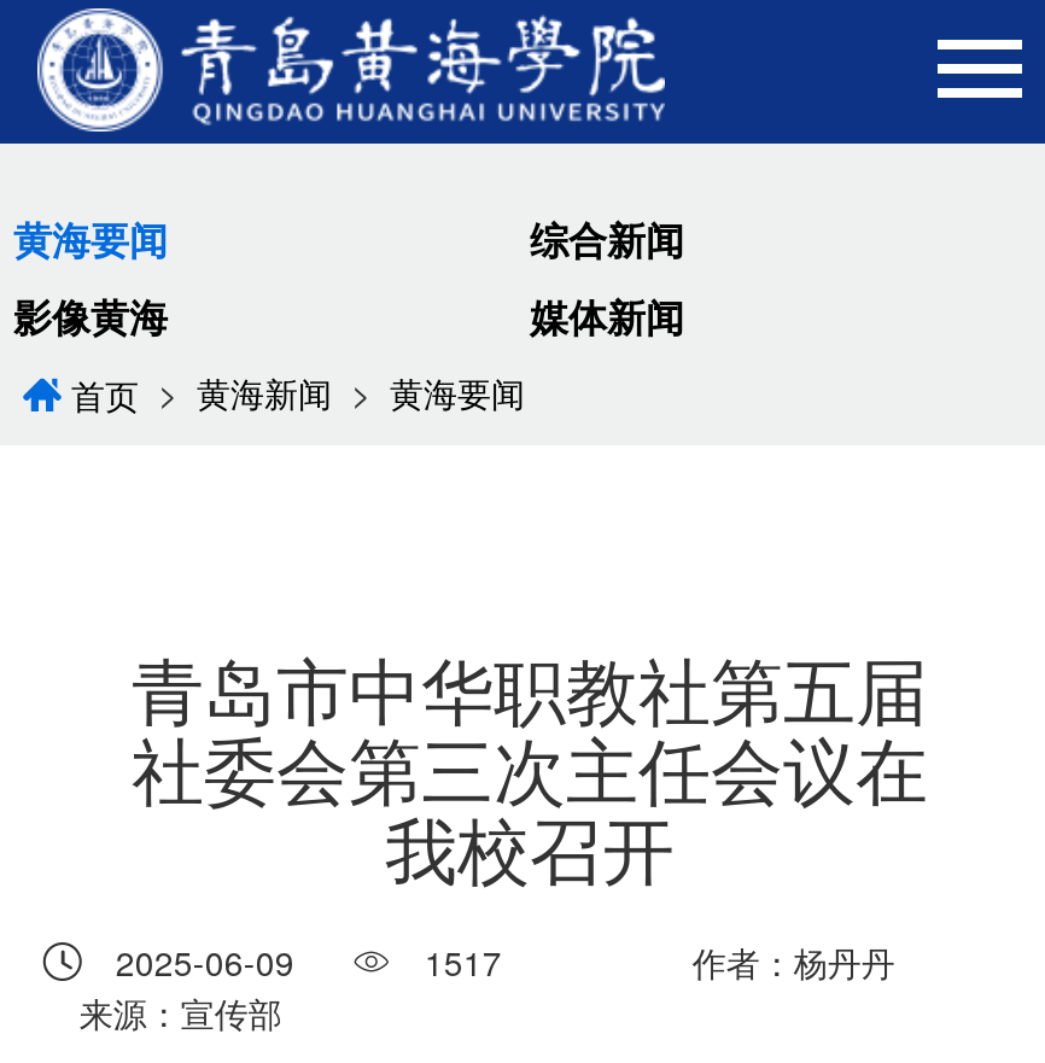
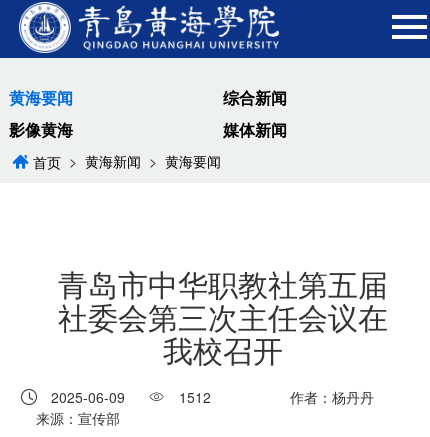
[415,938,502,986] 1517 -> [175,387,211,407] 1512

